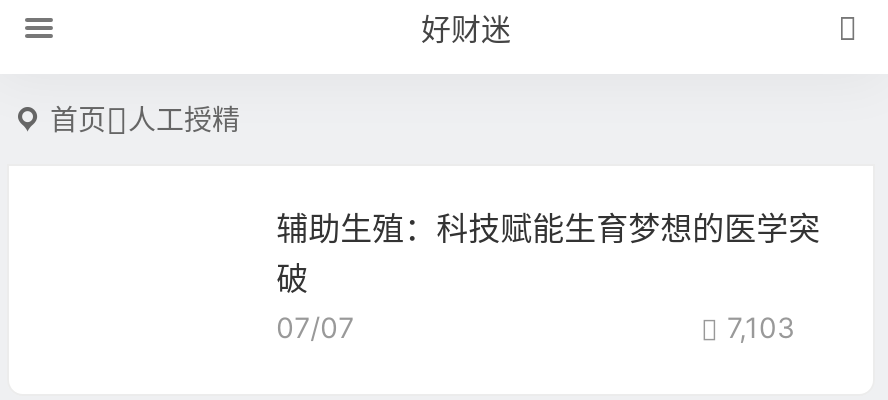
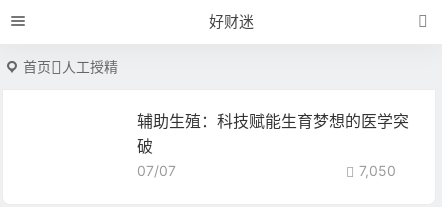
[727,310,795,344] 7,103 -> [359,162,396,179] 7,050

